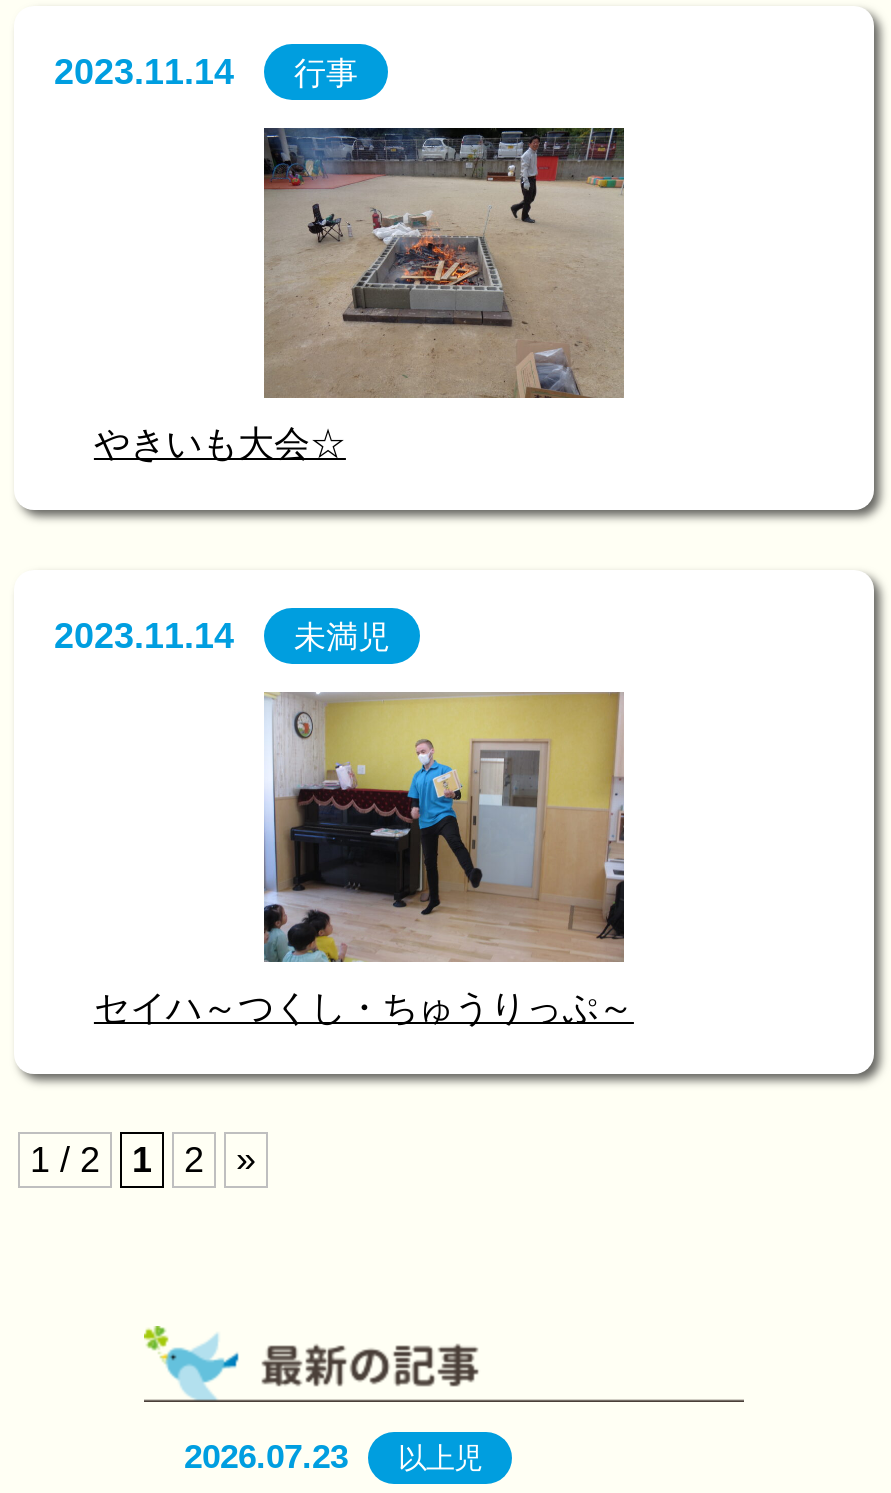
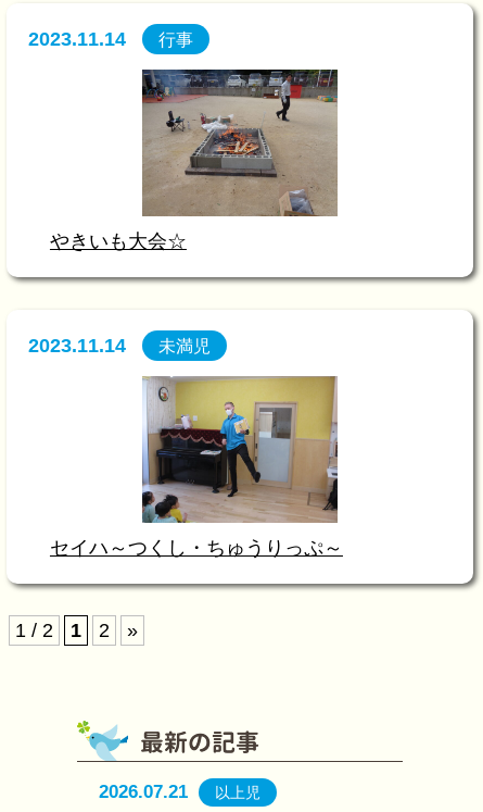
[184,1438,482,1476] 2026.07.23 以上児 -> [99,781,260,802] 2026.07.21 以上児

